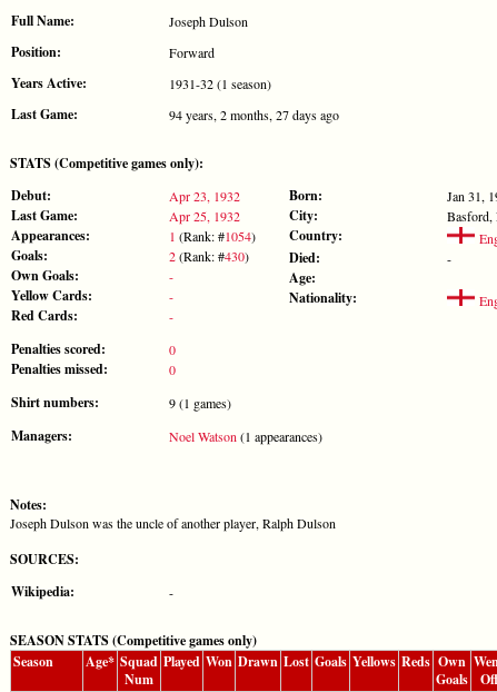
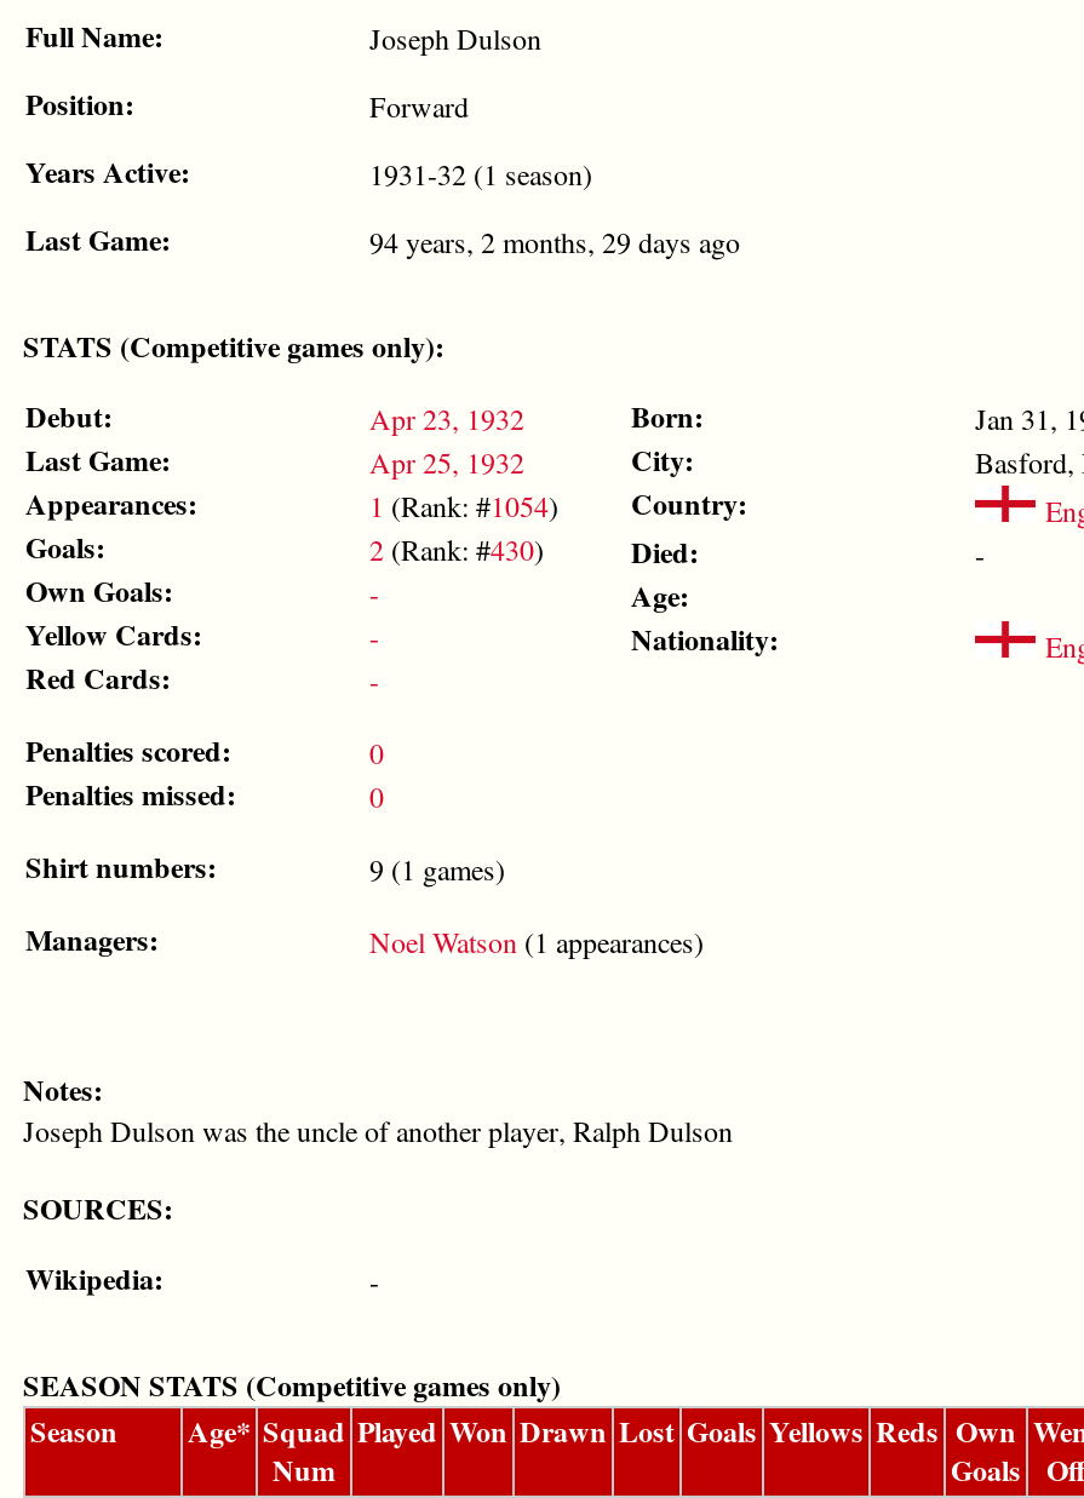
[169,106,339,123] 94 years, 2 months, 27 days ago -> [369,221,740,260] 94 years, 2 months, 29 days ago

